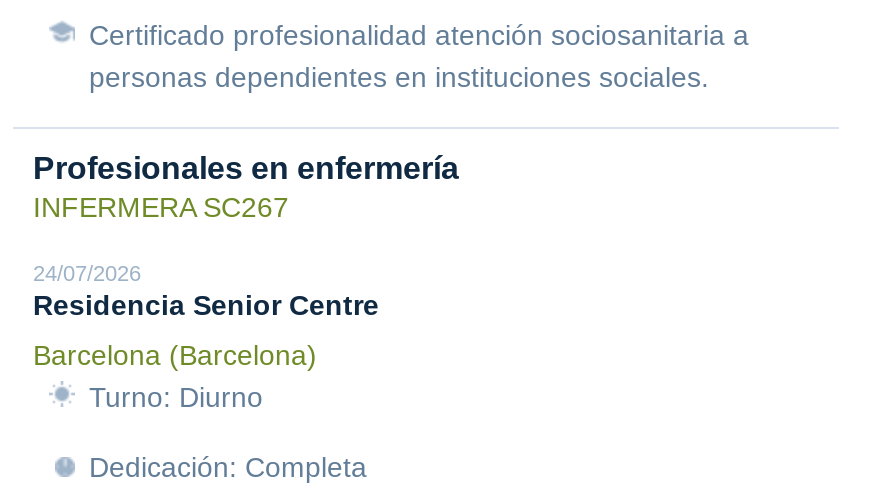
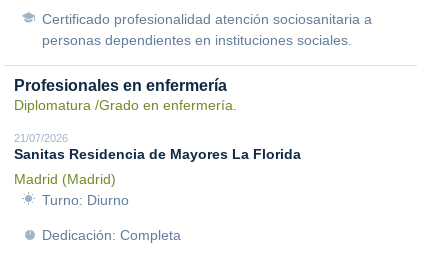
[33,191,289,223] INFERMERA SC267 -> [14,97,237,113] Diplomatura /Grado en enfermería.
[33,261,379,321] 24/07/2026 | Residencia Senior Centre -> [14,132,301,162] 21/07/2026 | Sanitas Residencia de Mayores La Florida
[33,339,317,371] Barcelona (Barcelona) -> [14,171,116,187] Madrid (Madrid)

